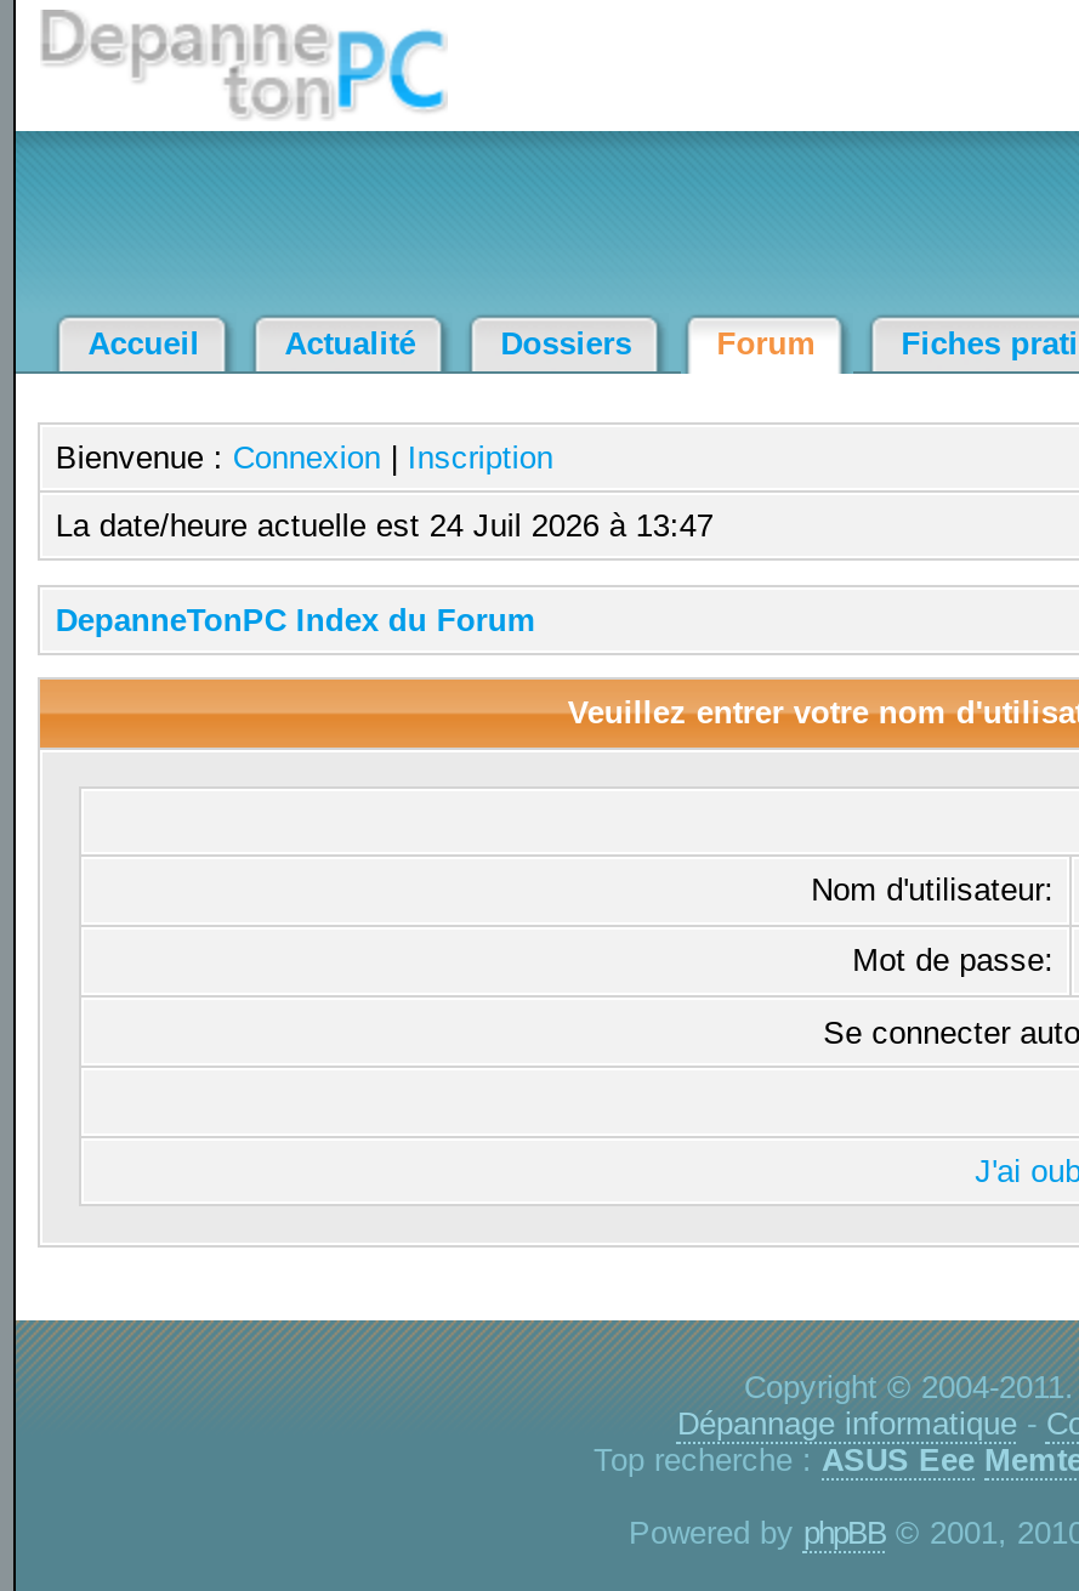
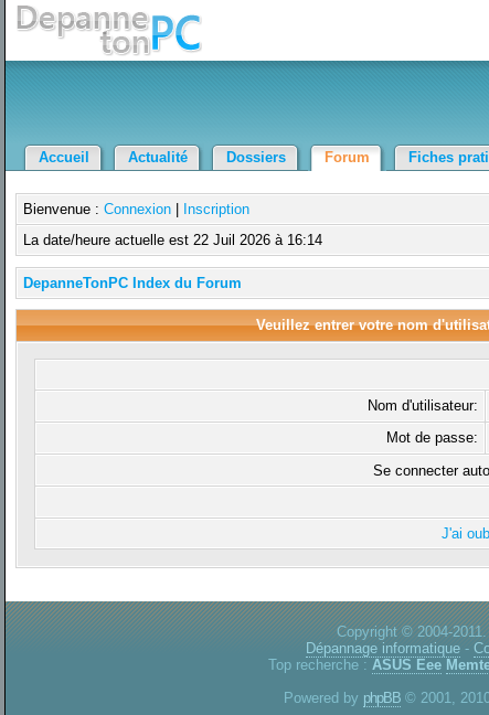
[56,507,713,544] La date/heure actuelle est 24 Juil 2026 à 13:47 -> [24,232,323,248] La date/heure actuelle est 22 Juil 2026 à 16:14

